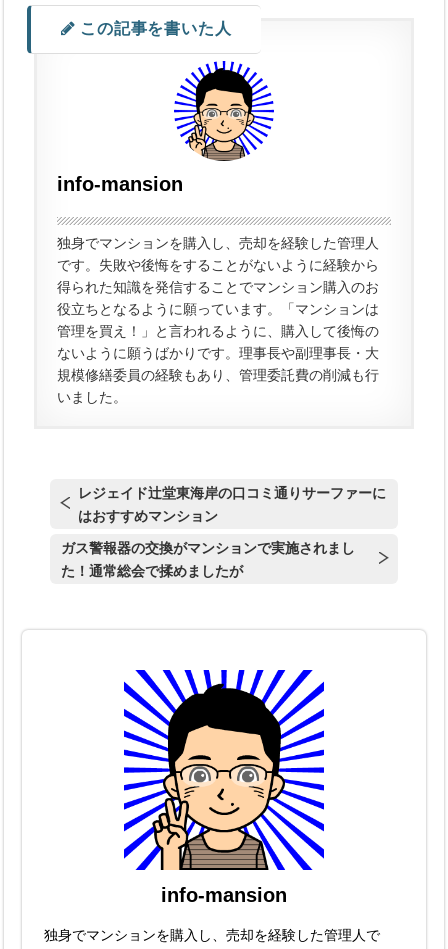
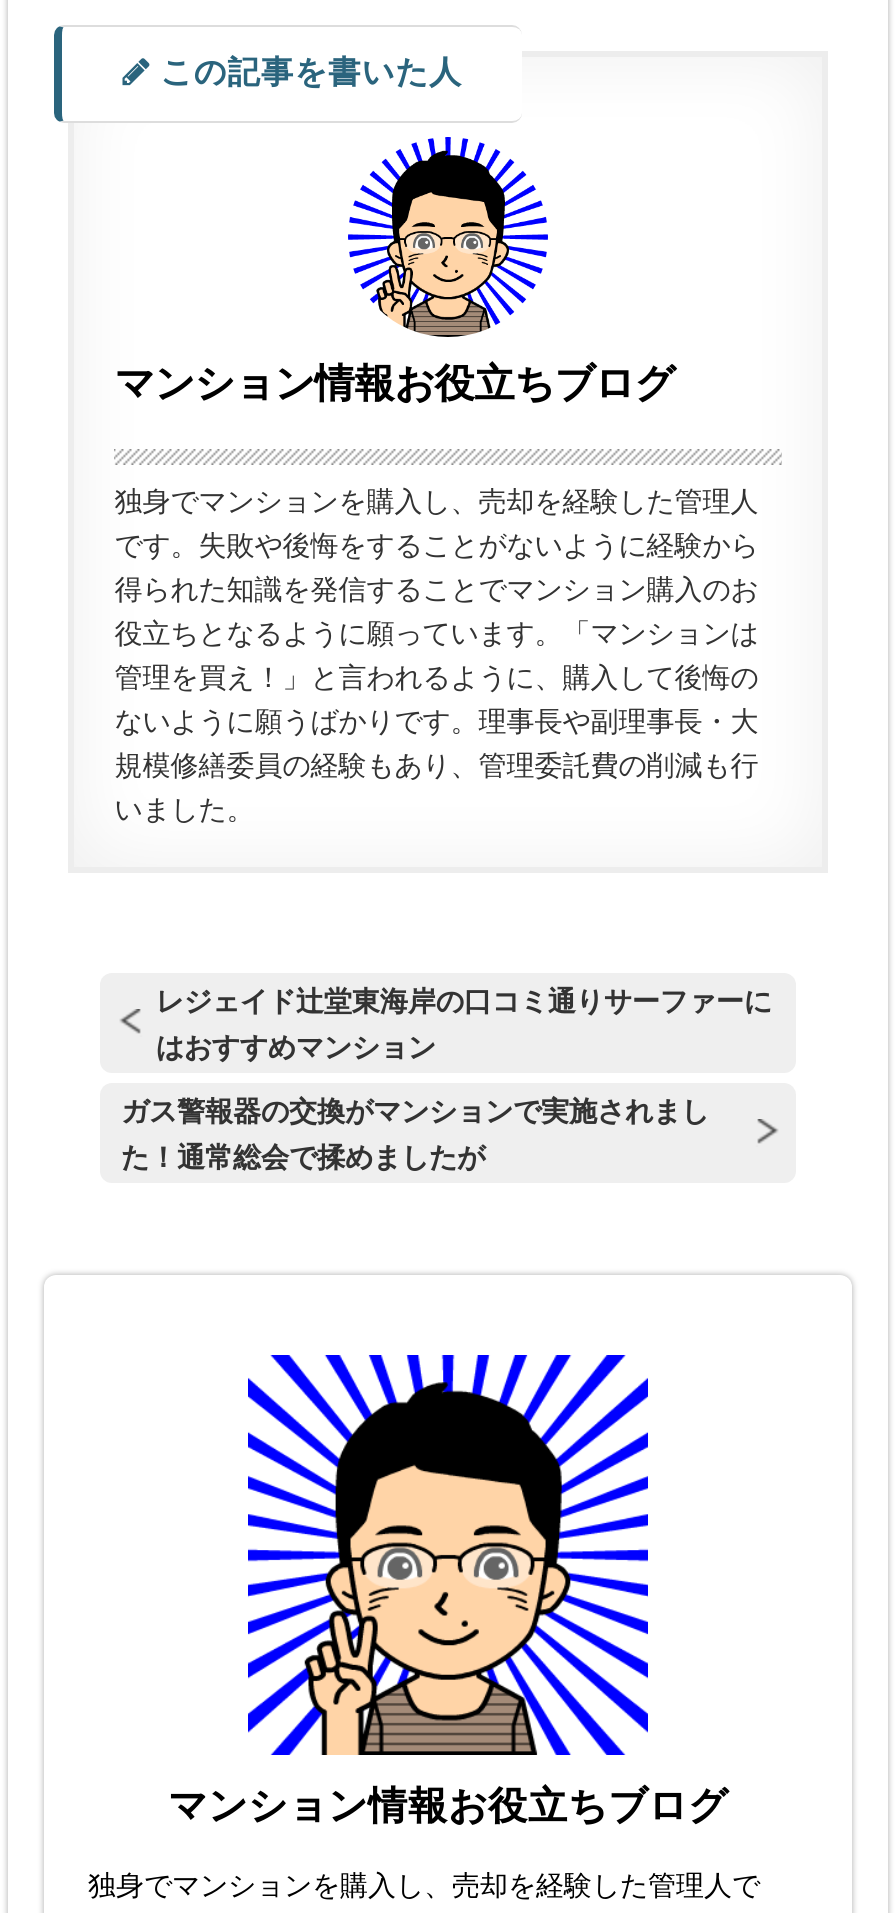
[57,172,183,194] info-mansion -> [115,362,675,406] マンション情報お役立ちブログ
[161,883,287,905] info-mansion -> [168,1784,728,1828] マンション情報お役立ちブログ

